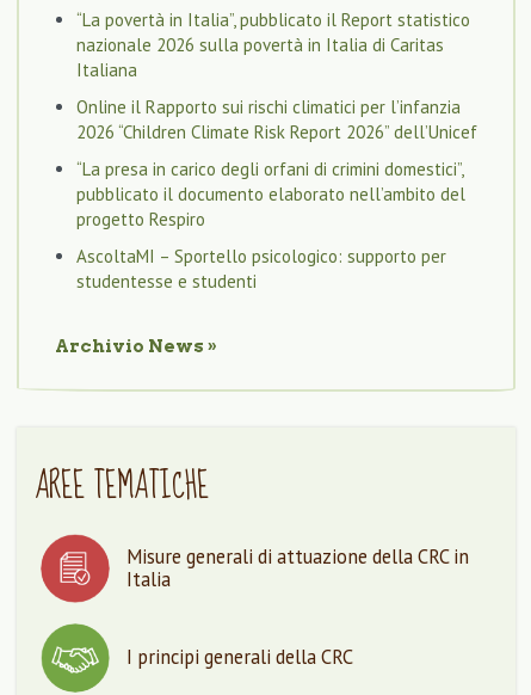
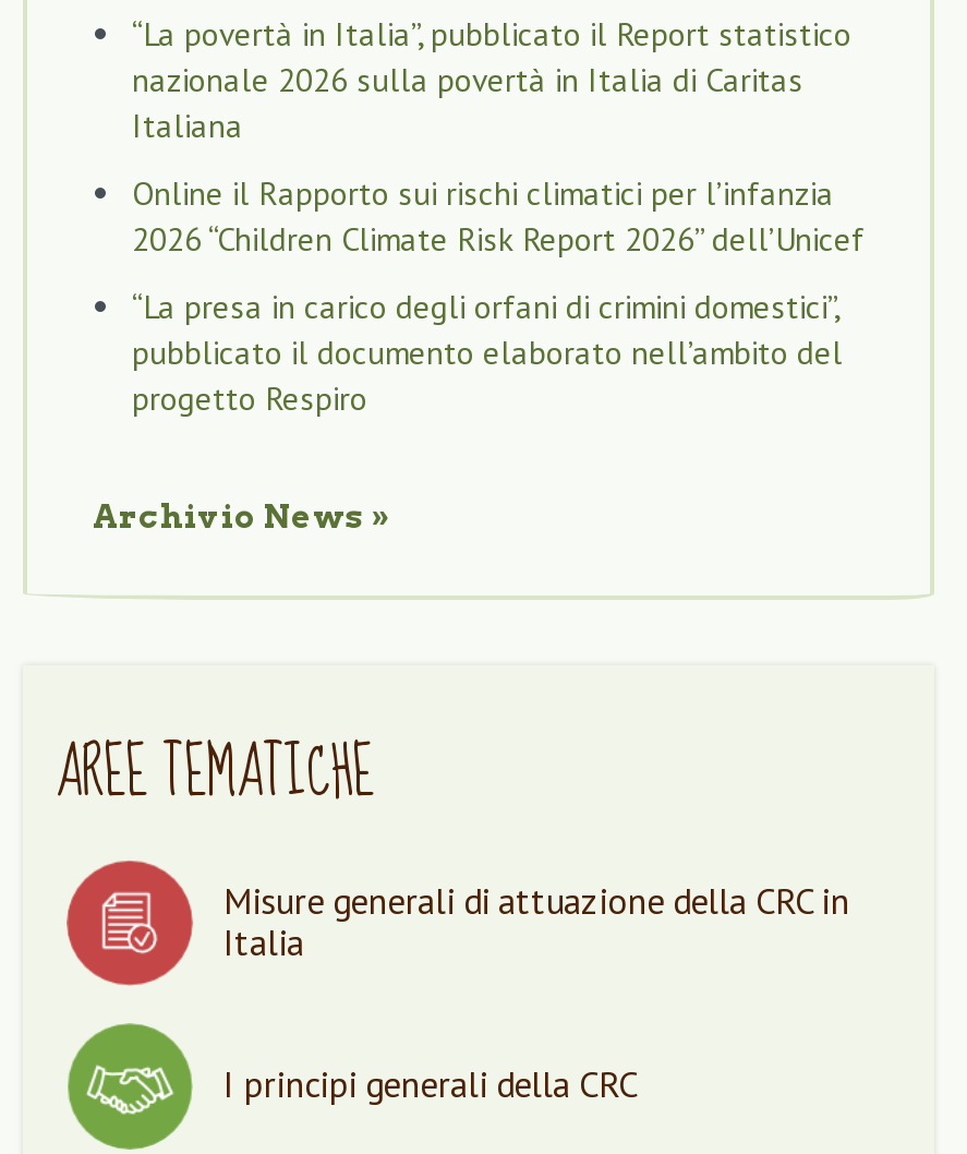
[76,245,446,293] AscoltaMI – Sportello psicologico: supporto per | studentesse e studenti -> none

